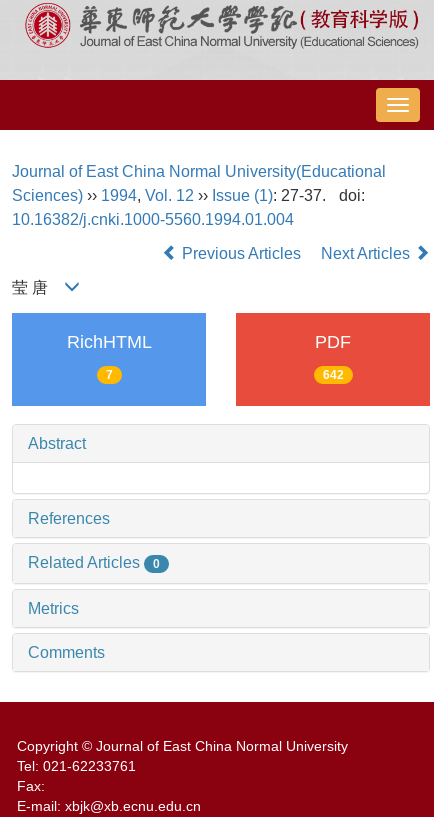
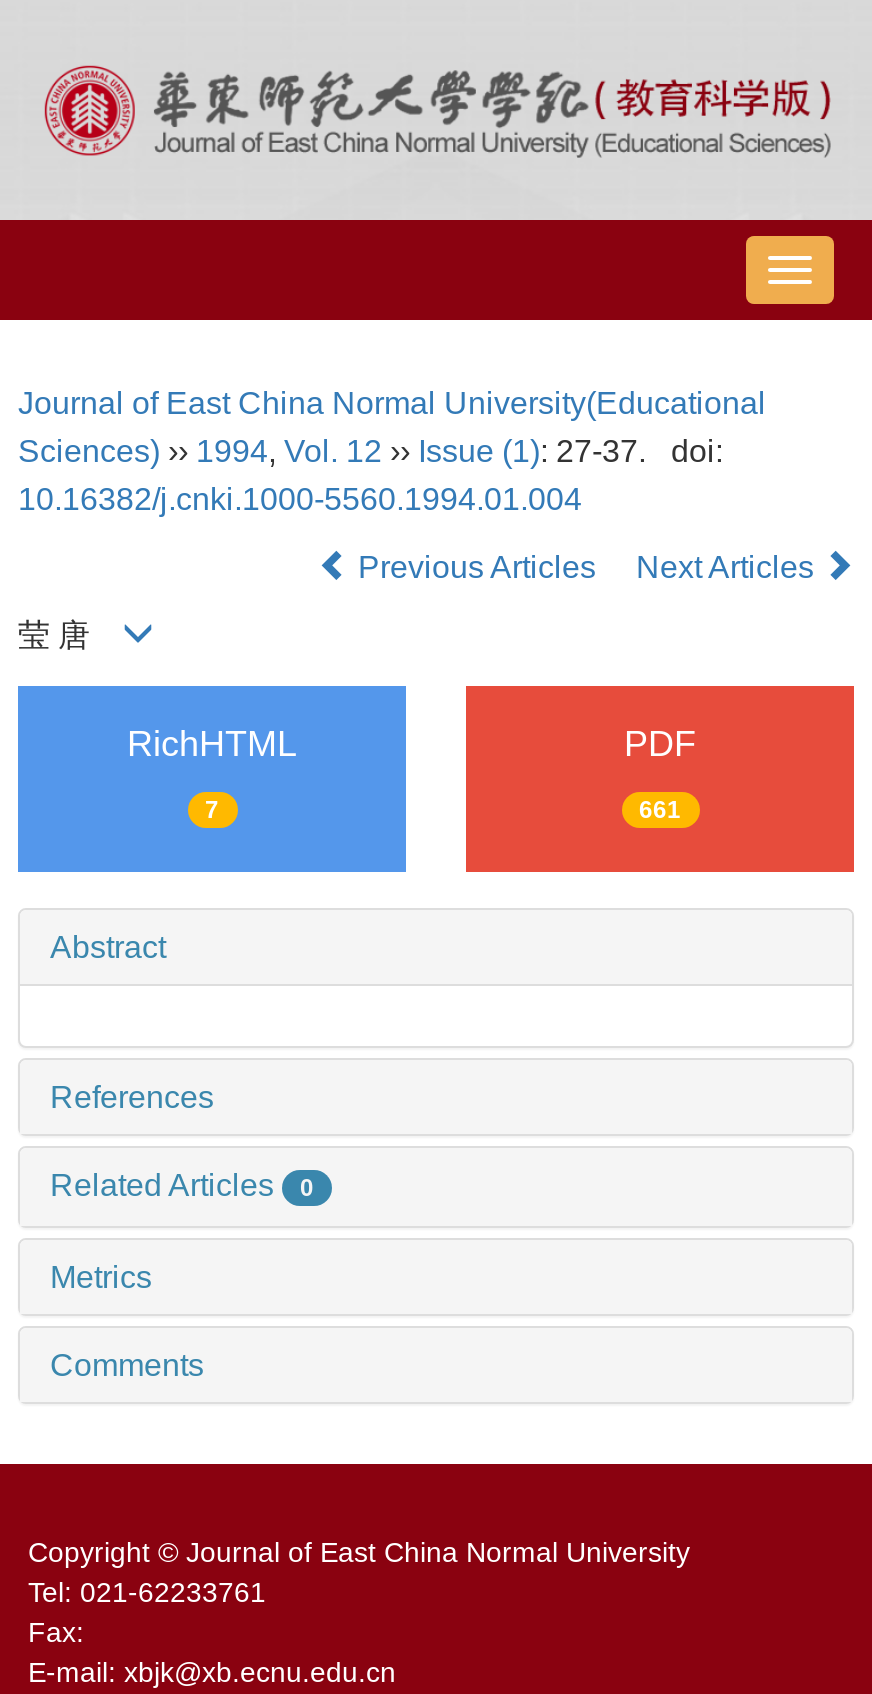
[322,367,343,381] 642 -> [639,795,681,823] 661

